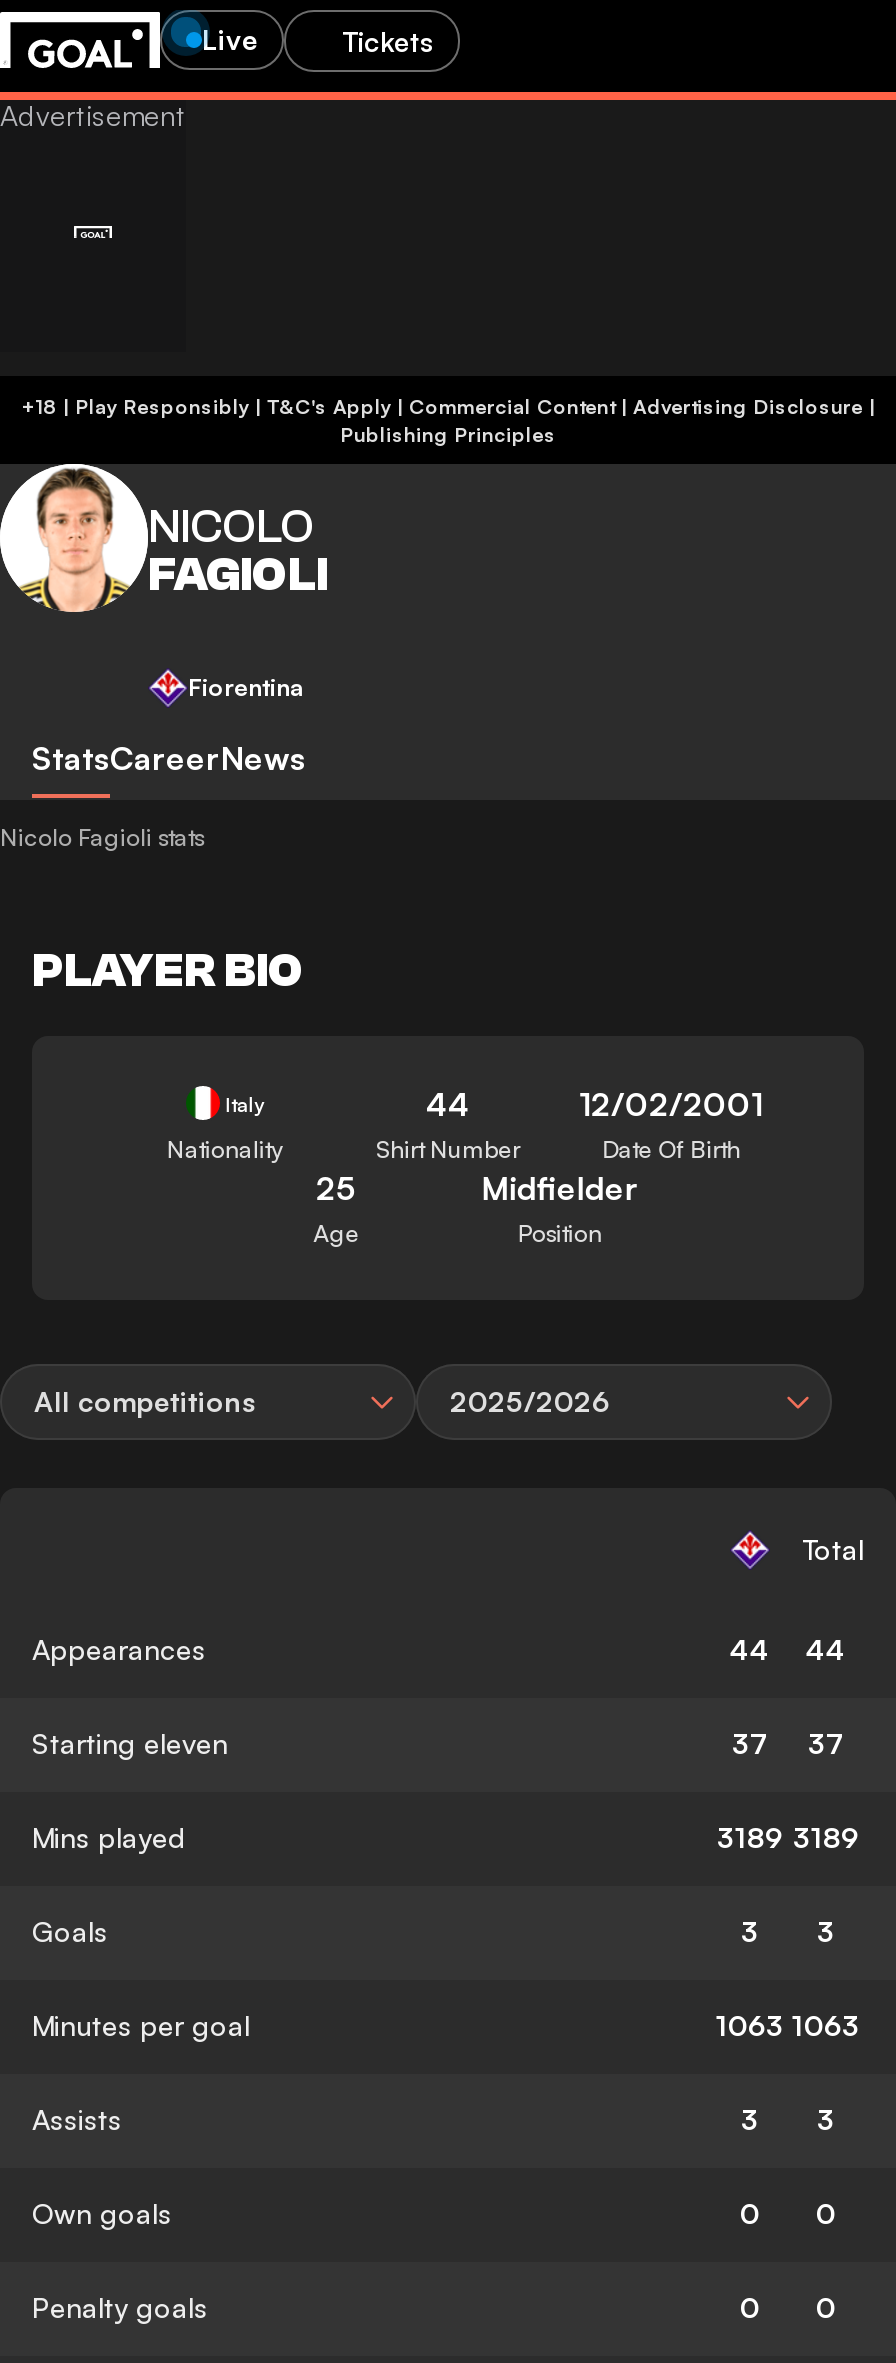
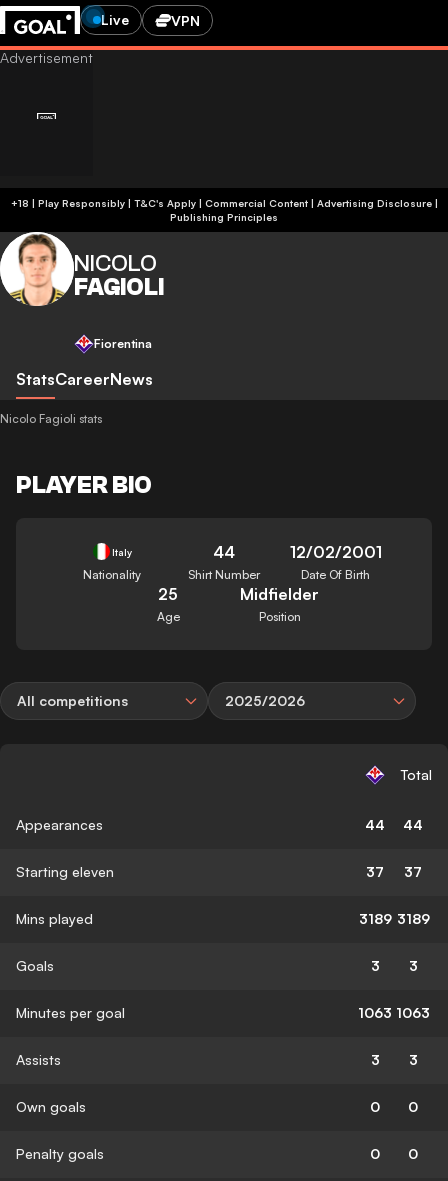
[342,23,434,57] Tickets -> [171,11,200,28] VPN

